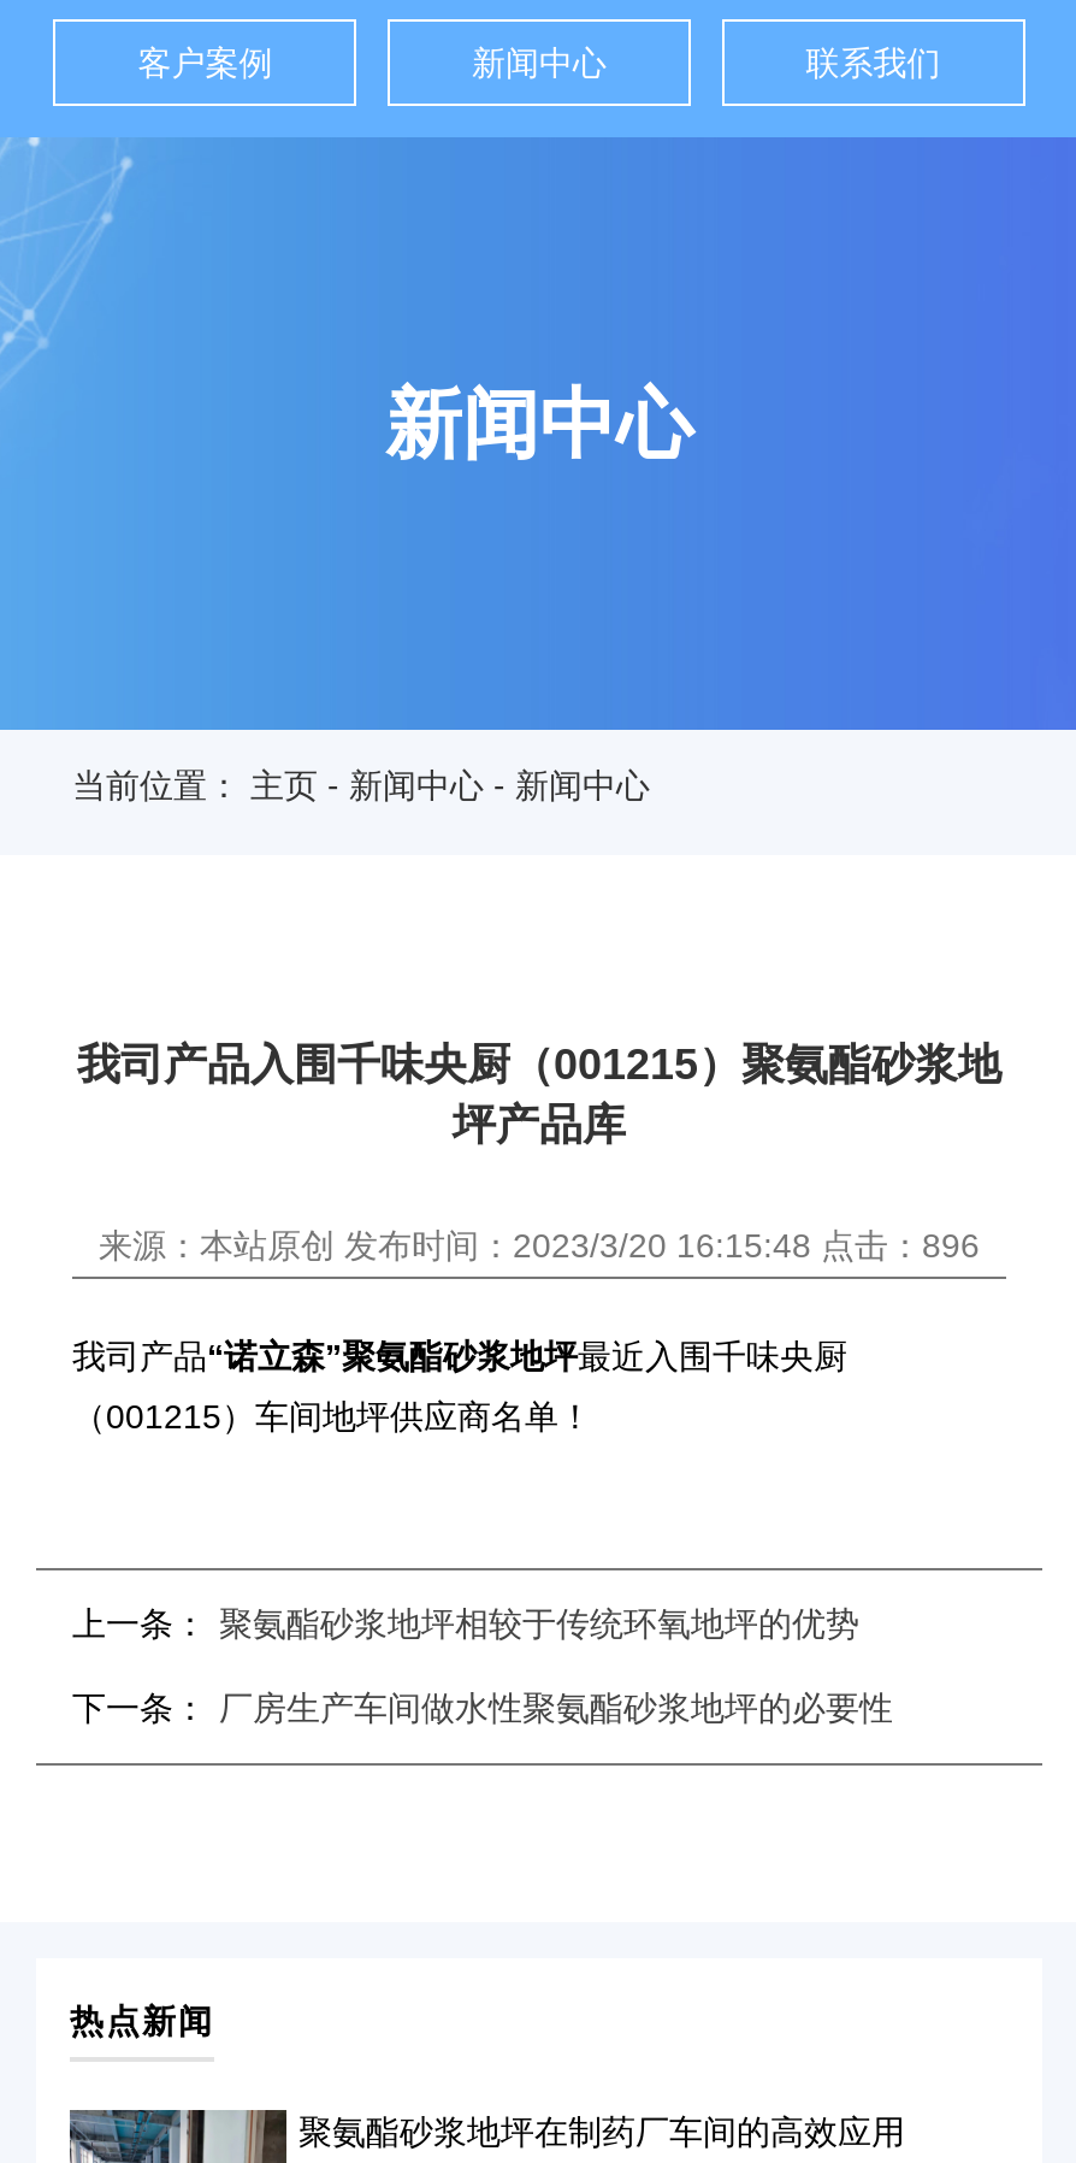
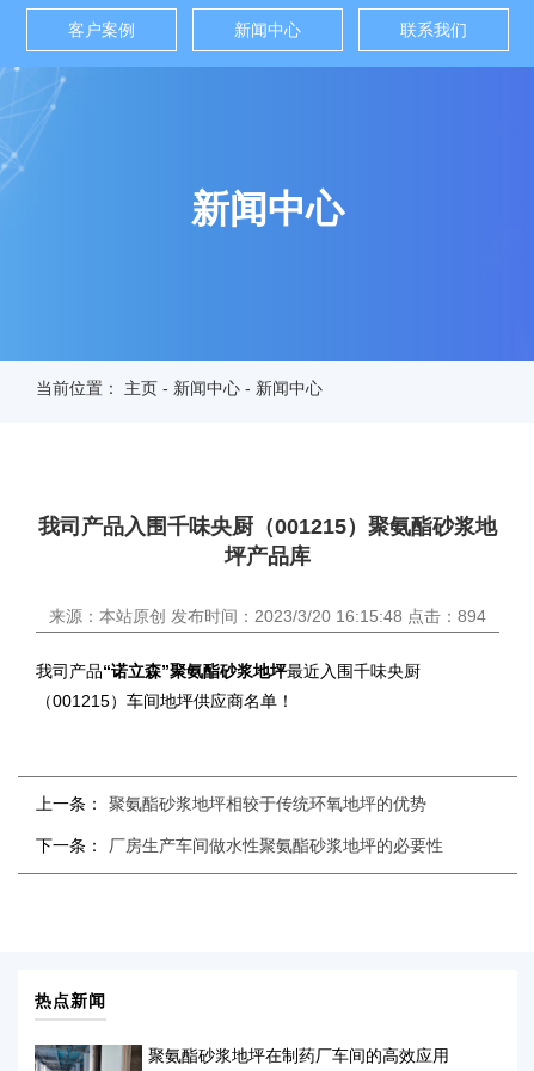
[99,1225,980,1264] 来源：本站原创 发布时间：2023/3/20 16:15:48 点击：896 -> [49,606,486,625] 来源：本站原创 发布时间：2023/3/20 16:15:48 点击：894

